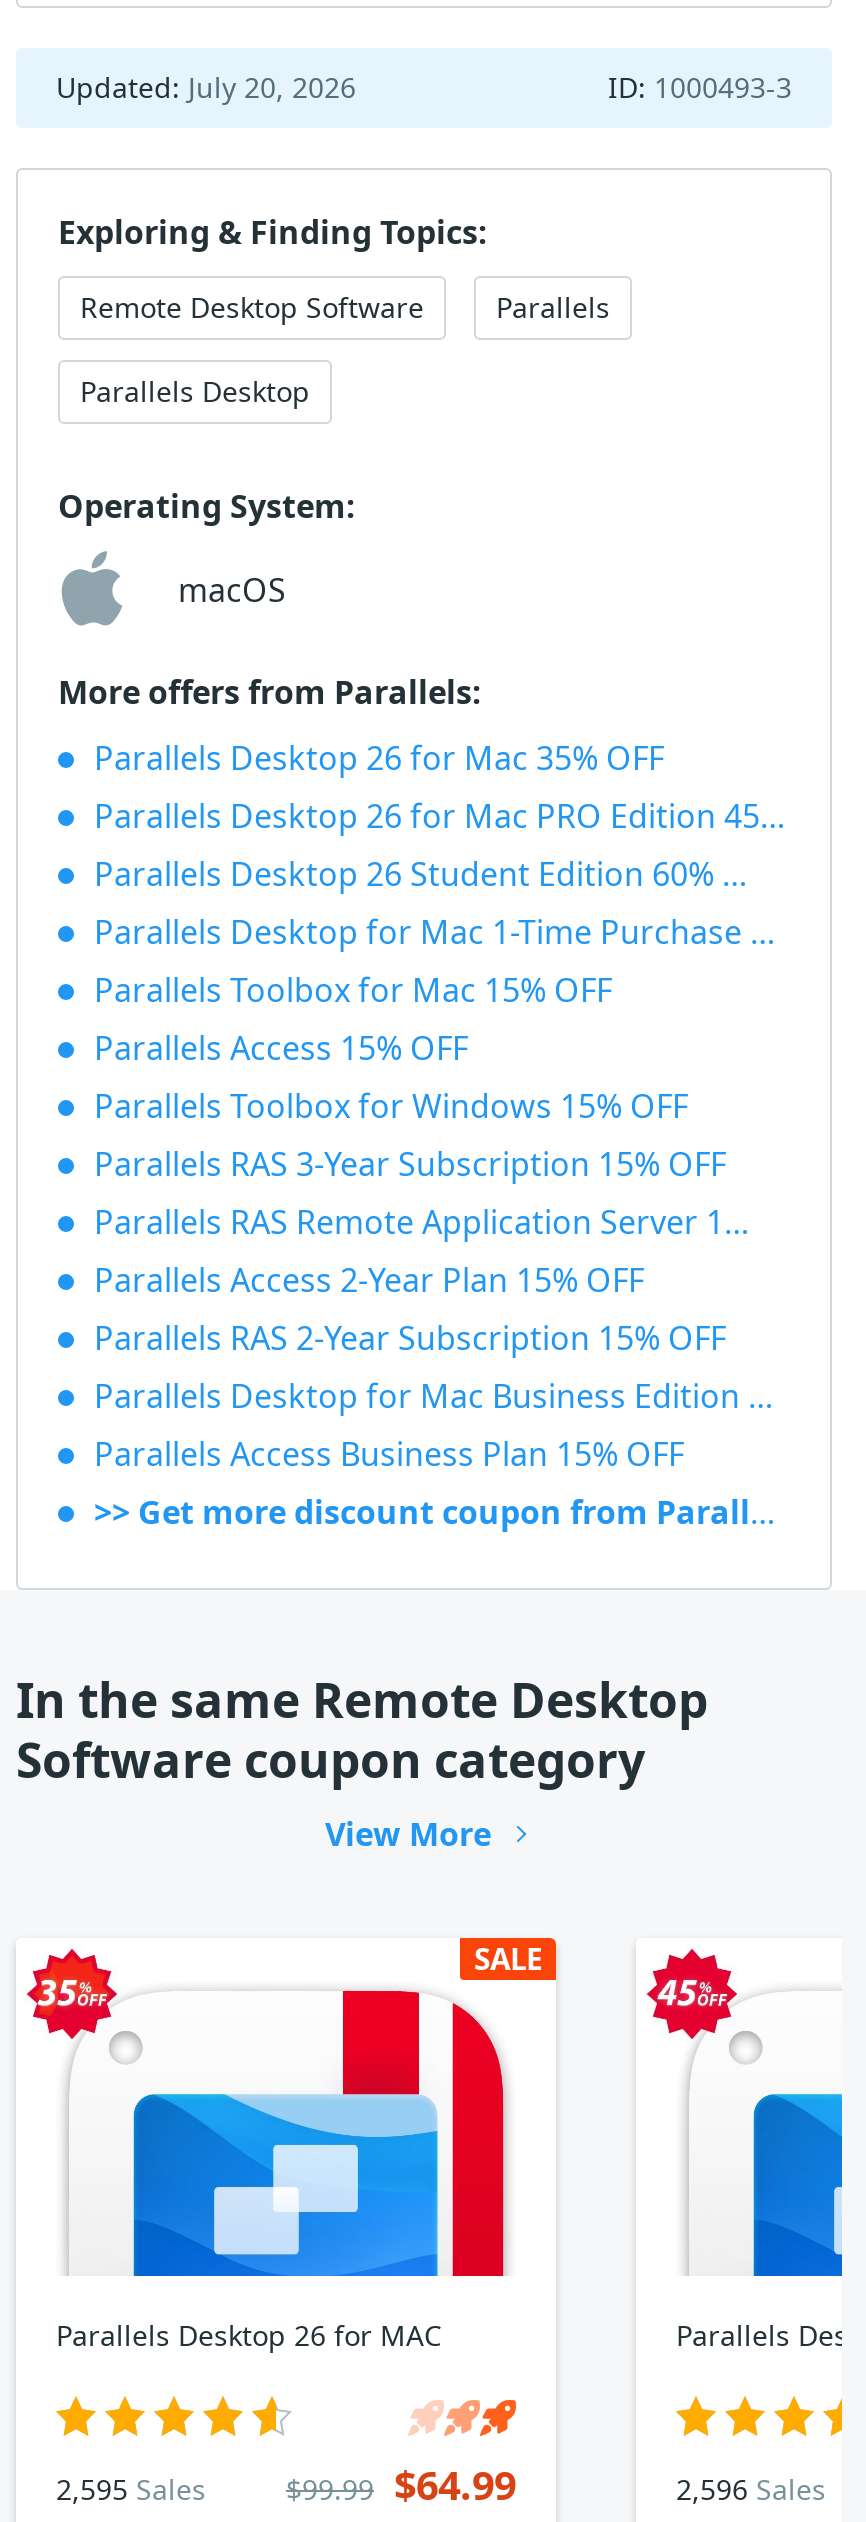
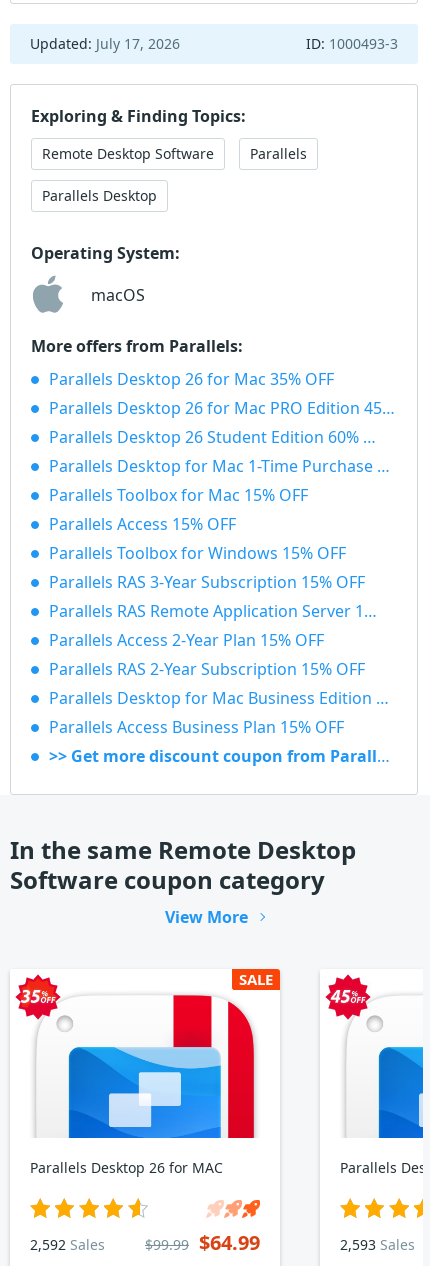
[56,68,356,106] Updated: July 20, 2026 -> [30,34,180,53] Updated: July 17, 2026
[56,2470,206,2508] 2,595 Sales -> [30,1235,105,1254] 2,592 Sales
[676,2470,826,2508] 2,596 Sales -> [340,1235,415,1254] 2,593 Sales

